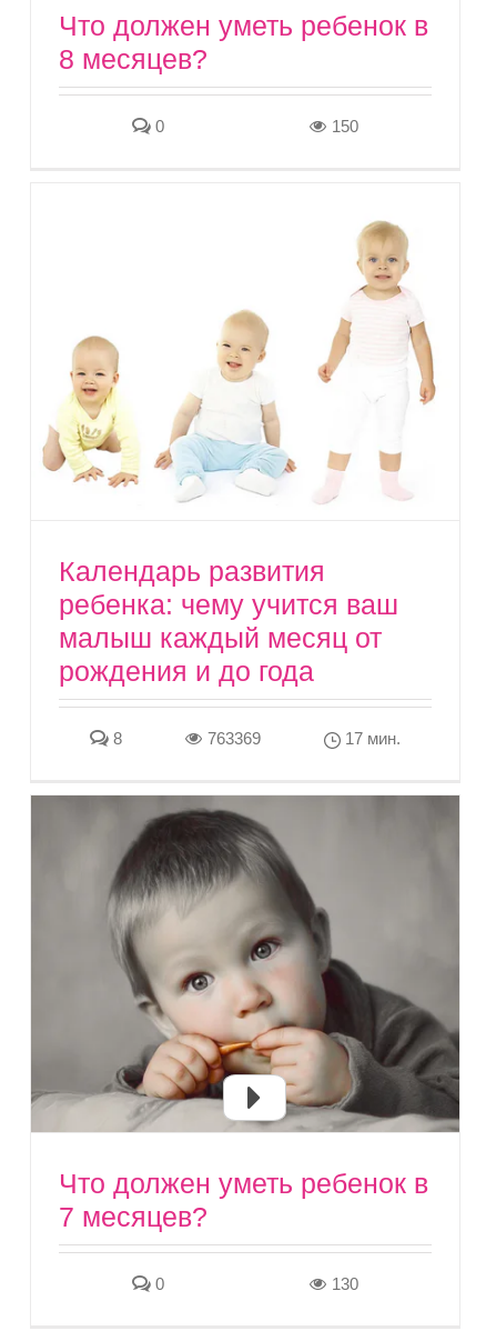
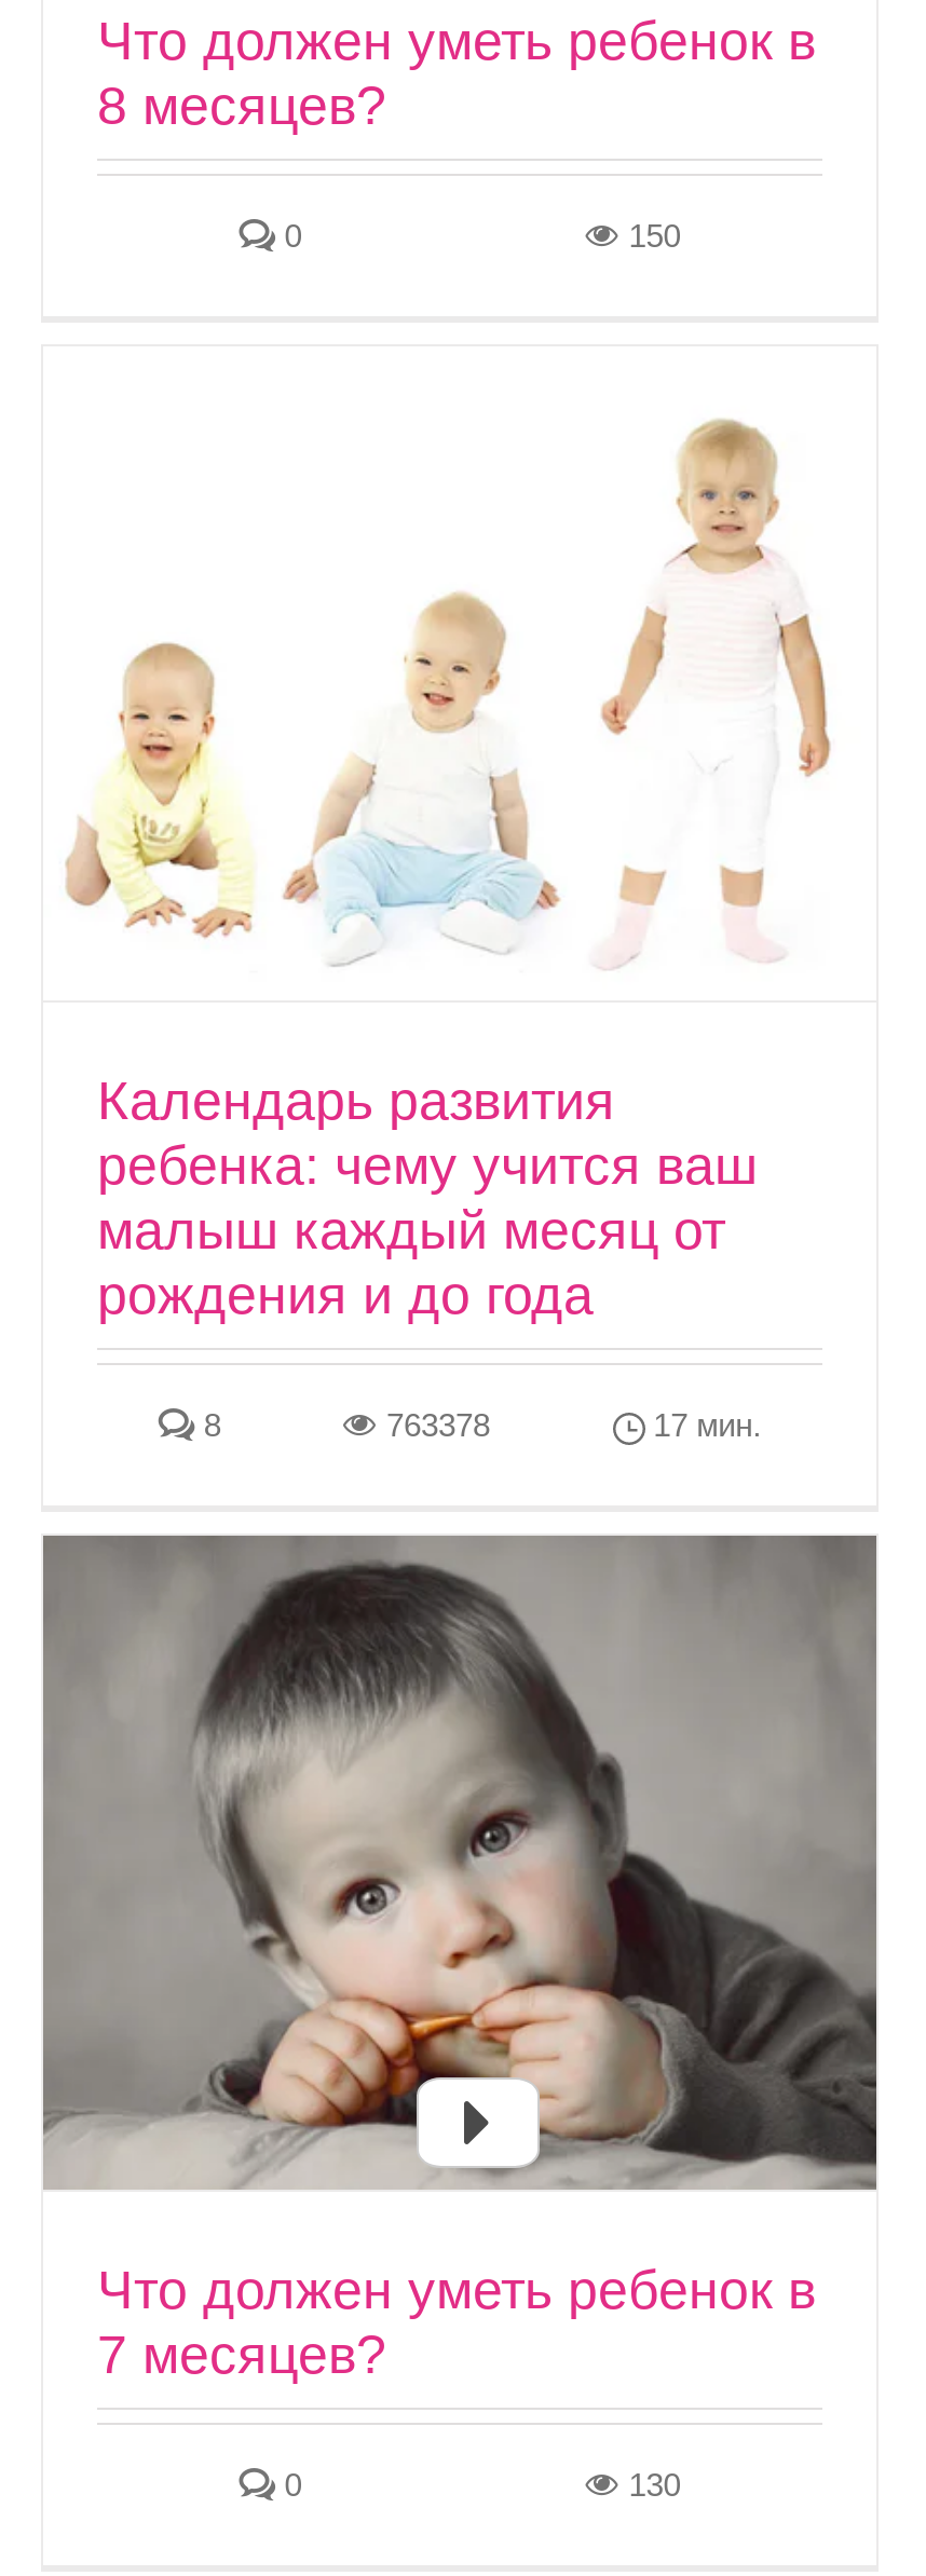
[207,729,261,748] 763369 -> [386,1407,490,1443] 763378

